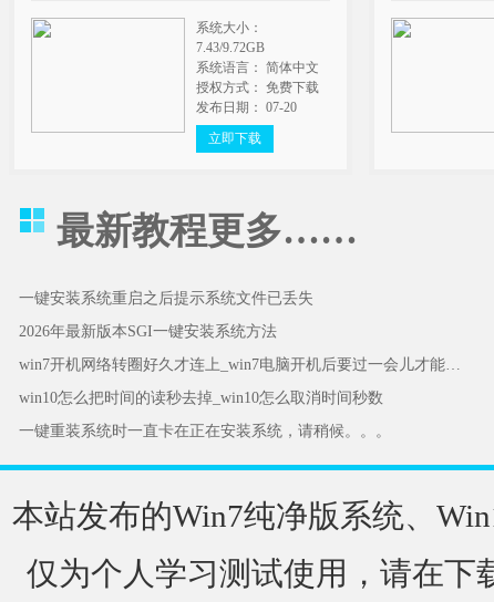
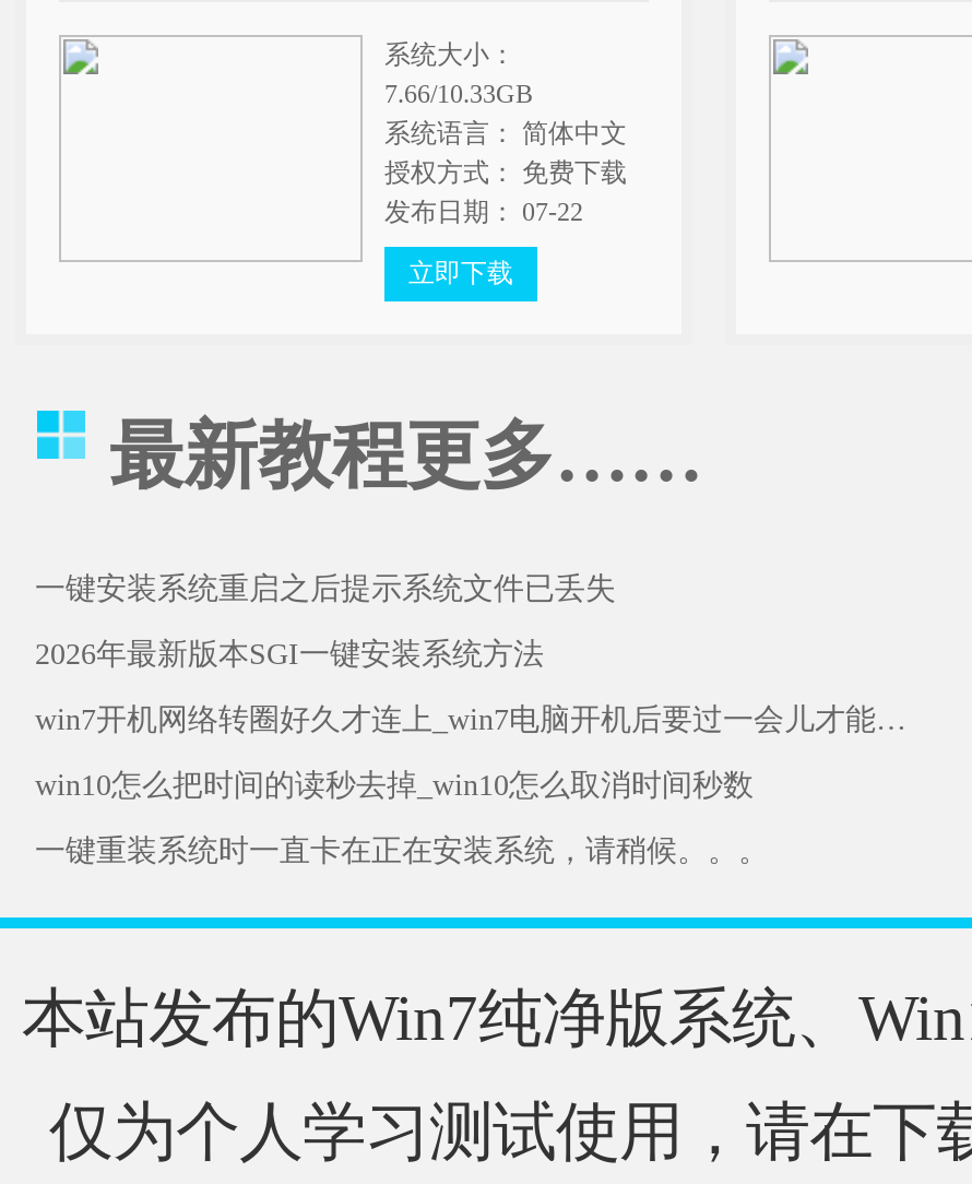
[196,40,265,55] 7.43/9.72GB -> [384,79,533,109] 7.66/10.33GB
[196,100,297,115] 发布日期： 07-20 -> [384,197,583,227] 发布日期： 07-22

